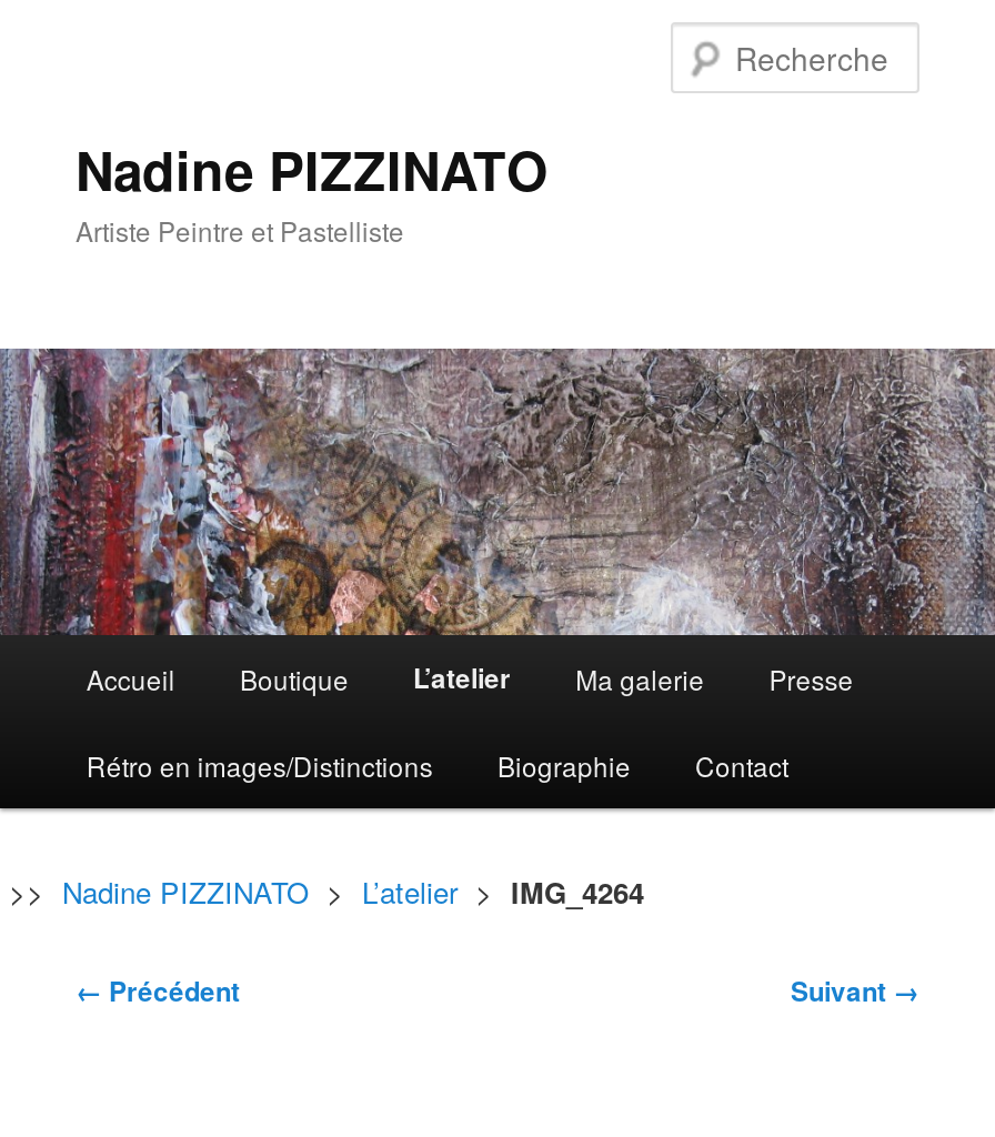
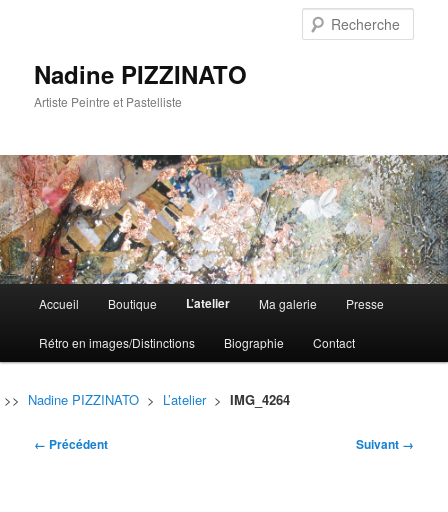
[7,349,988,637] [image] -> [3,154,445,285] [image]

